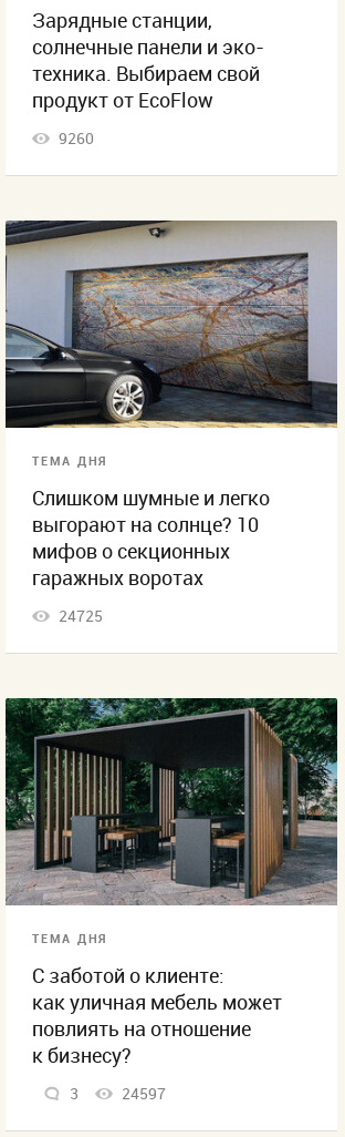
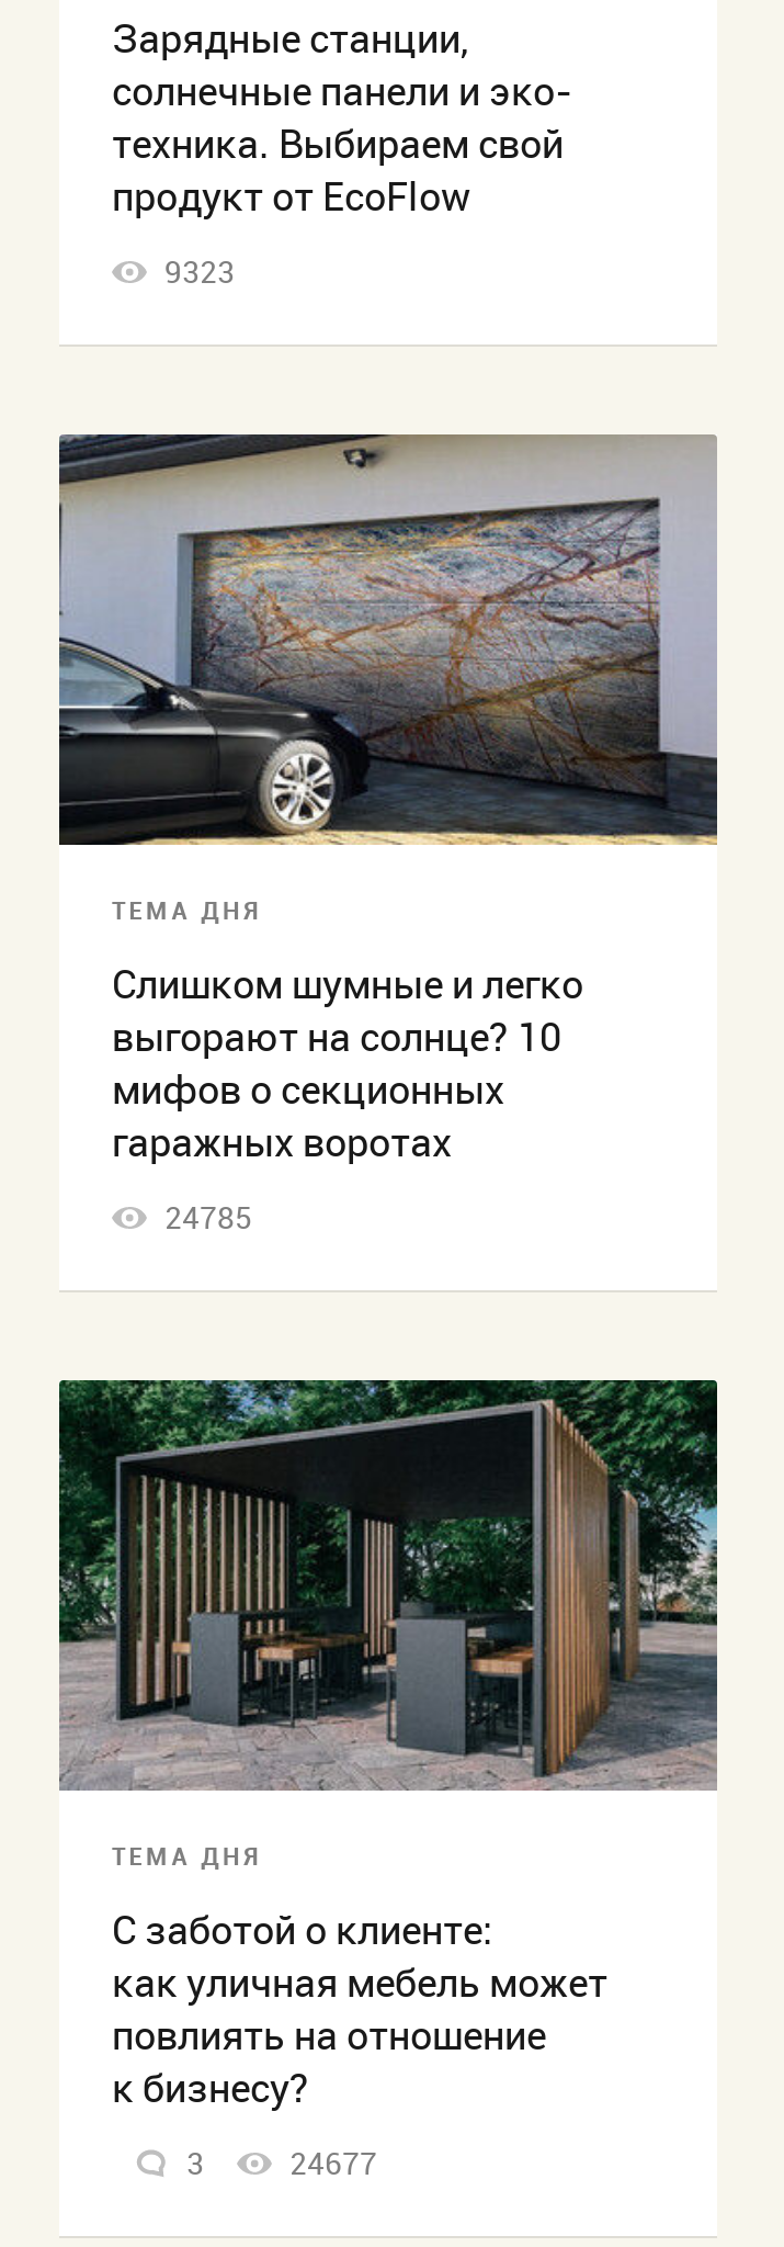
[59,130,94,147] 9260 -> [164,255,235,290] 9323
[59,607,103,625] 24725 -> [164,1200,252,1235] 24785
[122,1085,166,1103] 24597 -> [289,2146,377,2181] 24677

